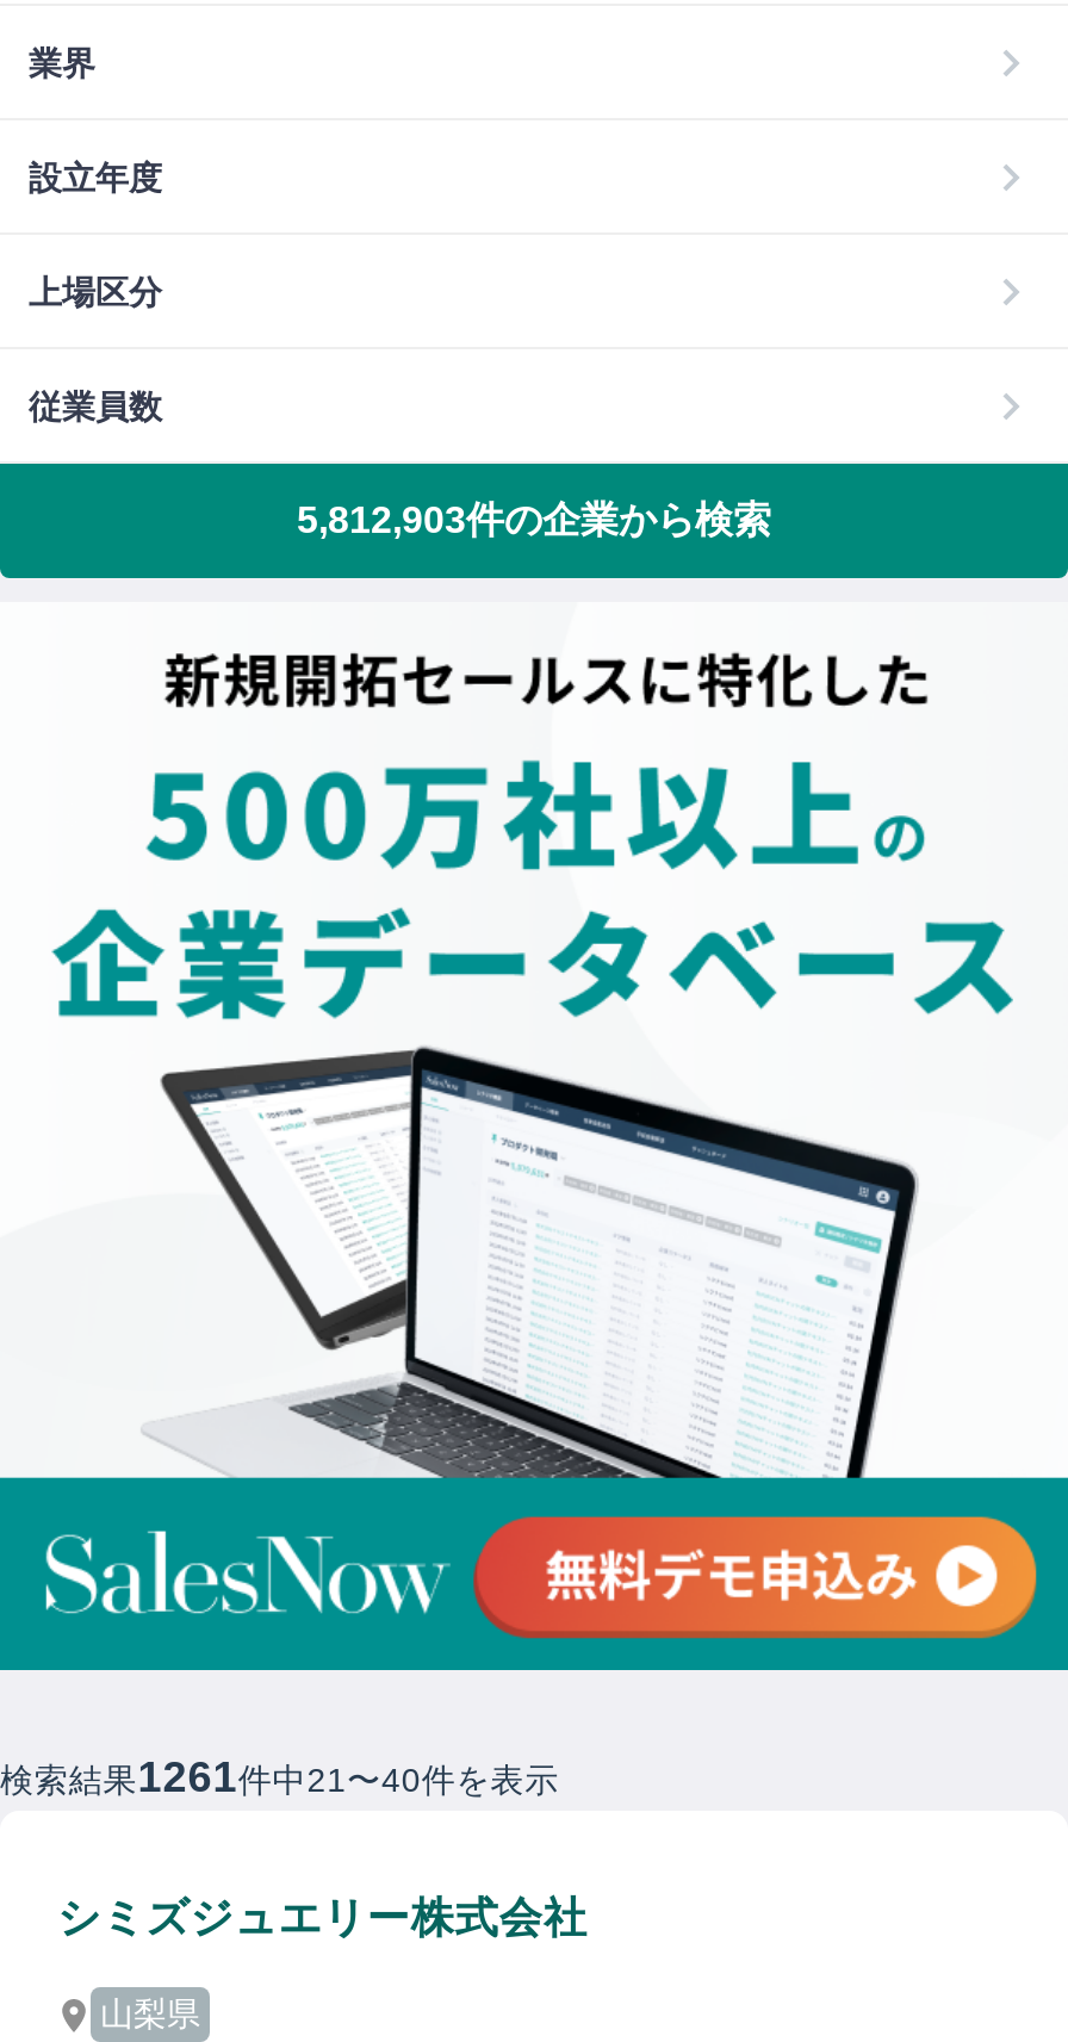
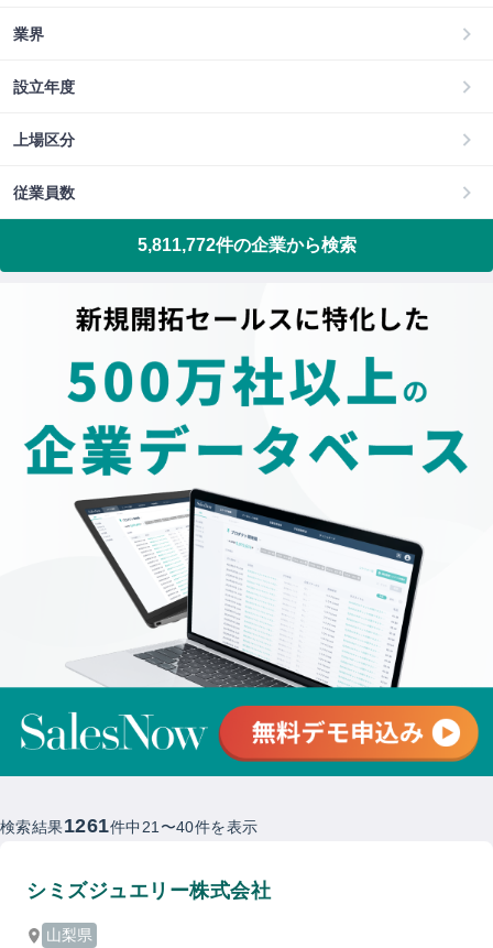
[297,499,771,540] 5,812,903件の企業から検索 -> [137,236,356,254] 5,811,772件の企業から検索

